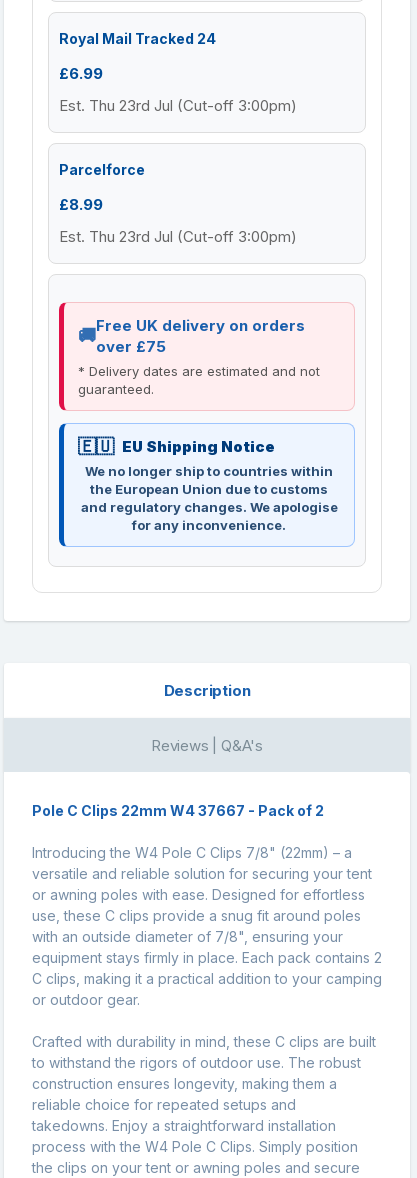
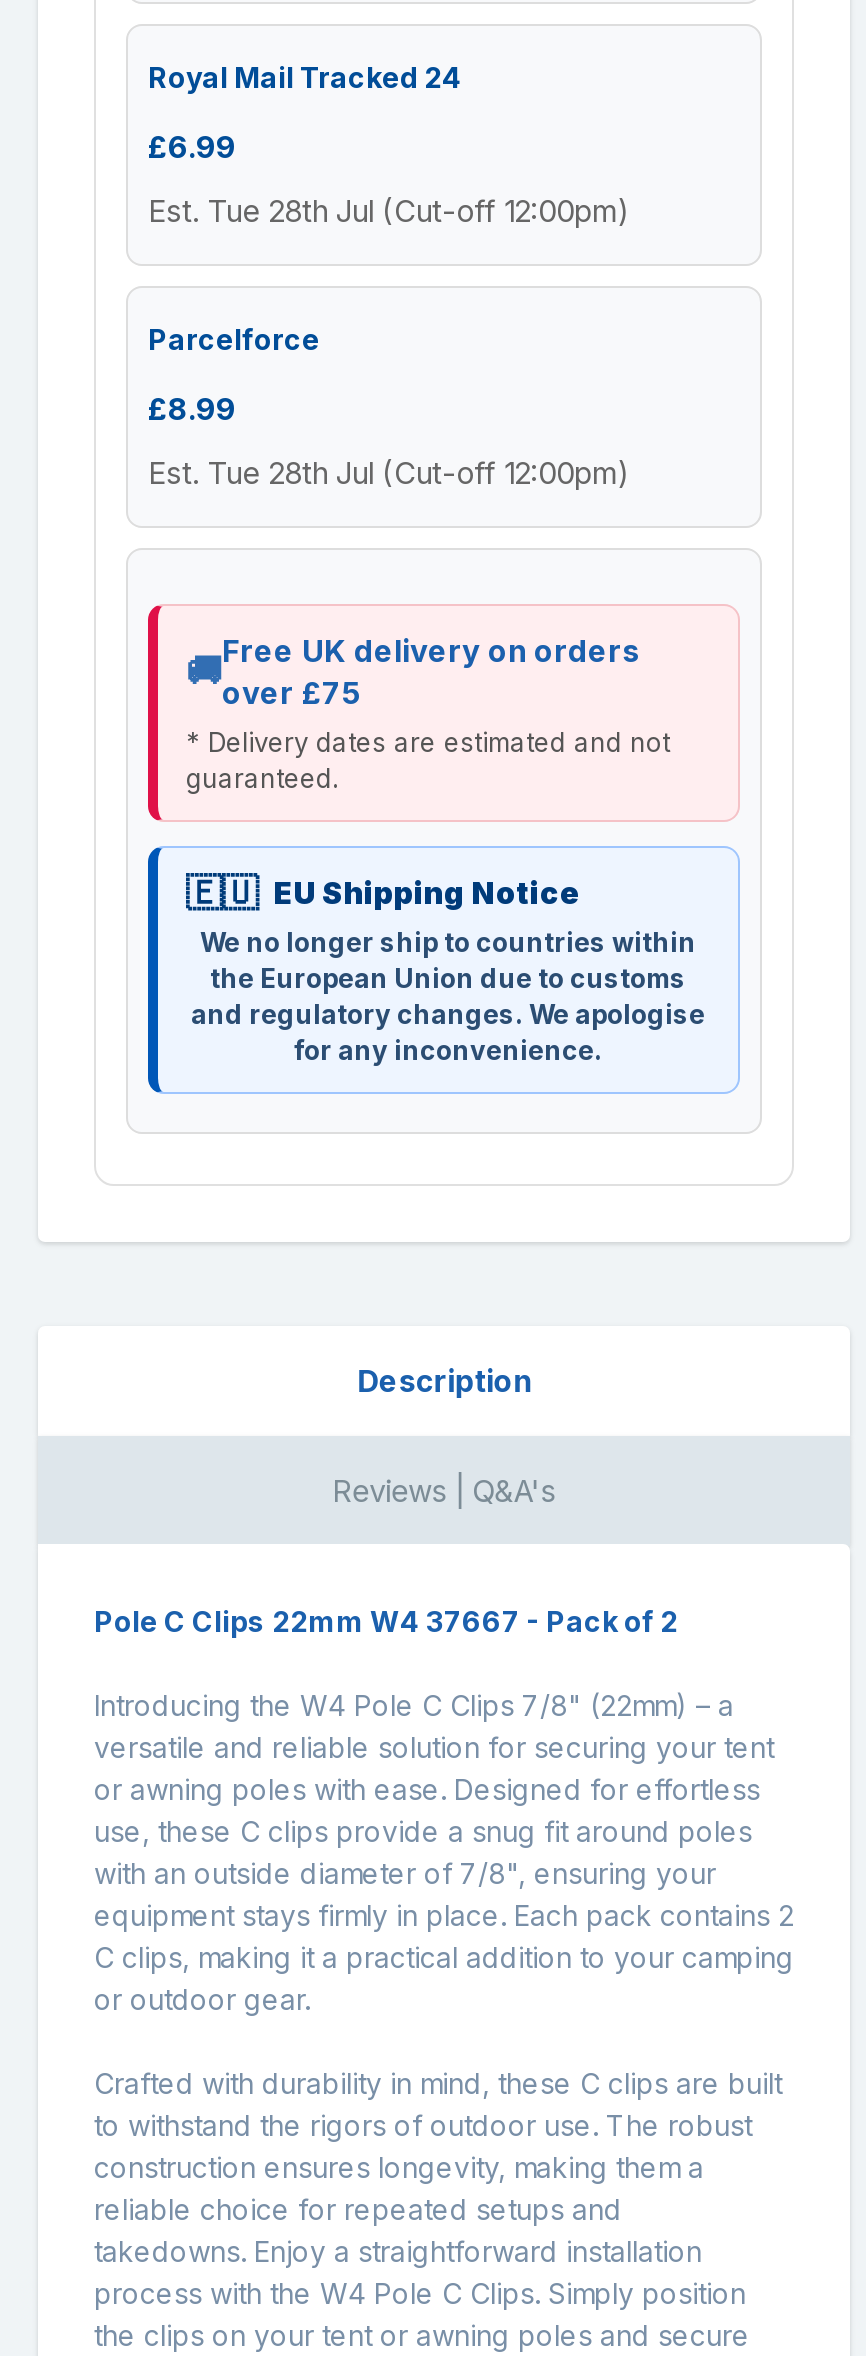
[59,96,297,115] Est. Thu 23rd Jul (Cut-off 3:00pm) -> [148,192,630,230] Est. Tue 28th Jul (Cut-off 12:00pm)
[59,227,297,246] Est. Thu 23rd Jul (Cut-off 3:00pm) -> [148,454,630,492] Est. Tue 28th Jul (Cut-off 12:00pm)

